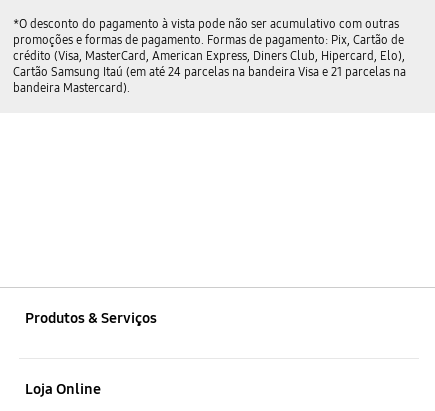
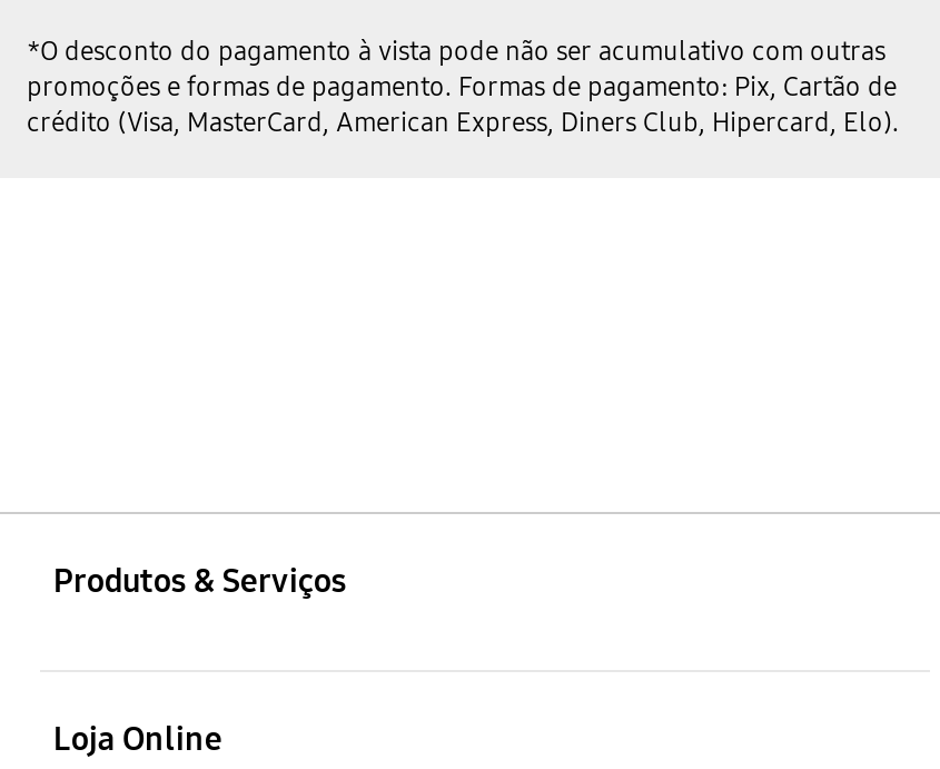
[13,49,406,95] crédito (Visa, MasterCard, American Express, Diners Club, Hipercard, Elo), | Cartão Samsung Itaú (em até 24 parcelas na bandeira Visa e 21 parcelas na | bandeira Mastercard). -> [27,107,899,138] crédito (Visa, MasterCard, American Express, Diners Club, Hipercard, Elo).

